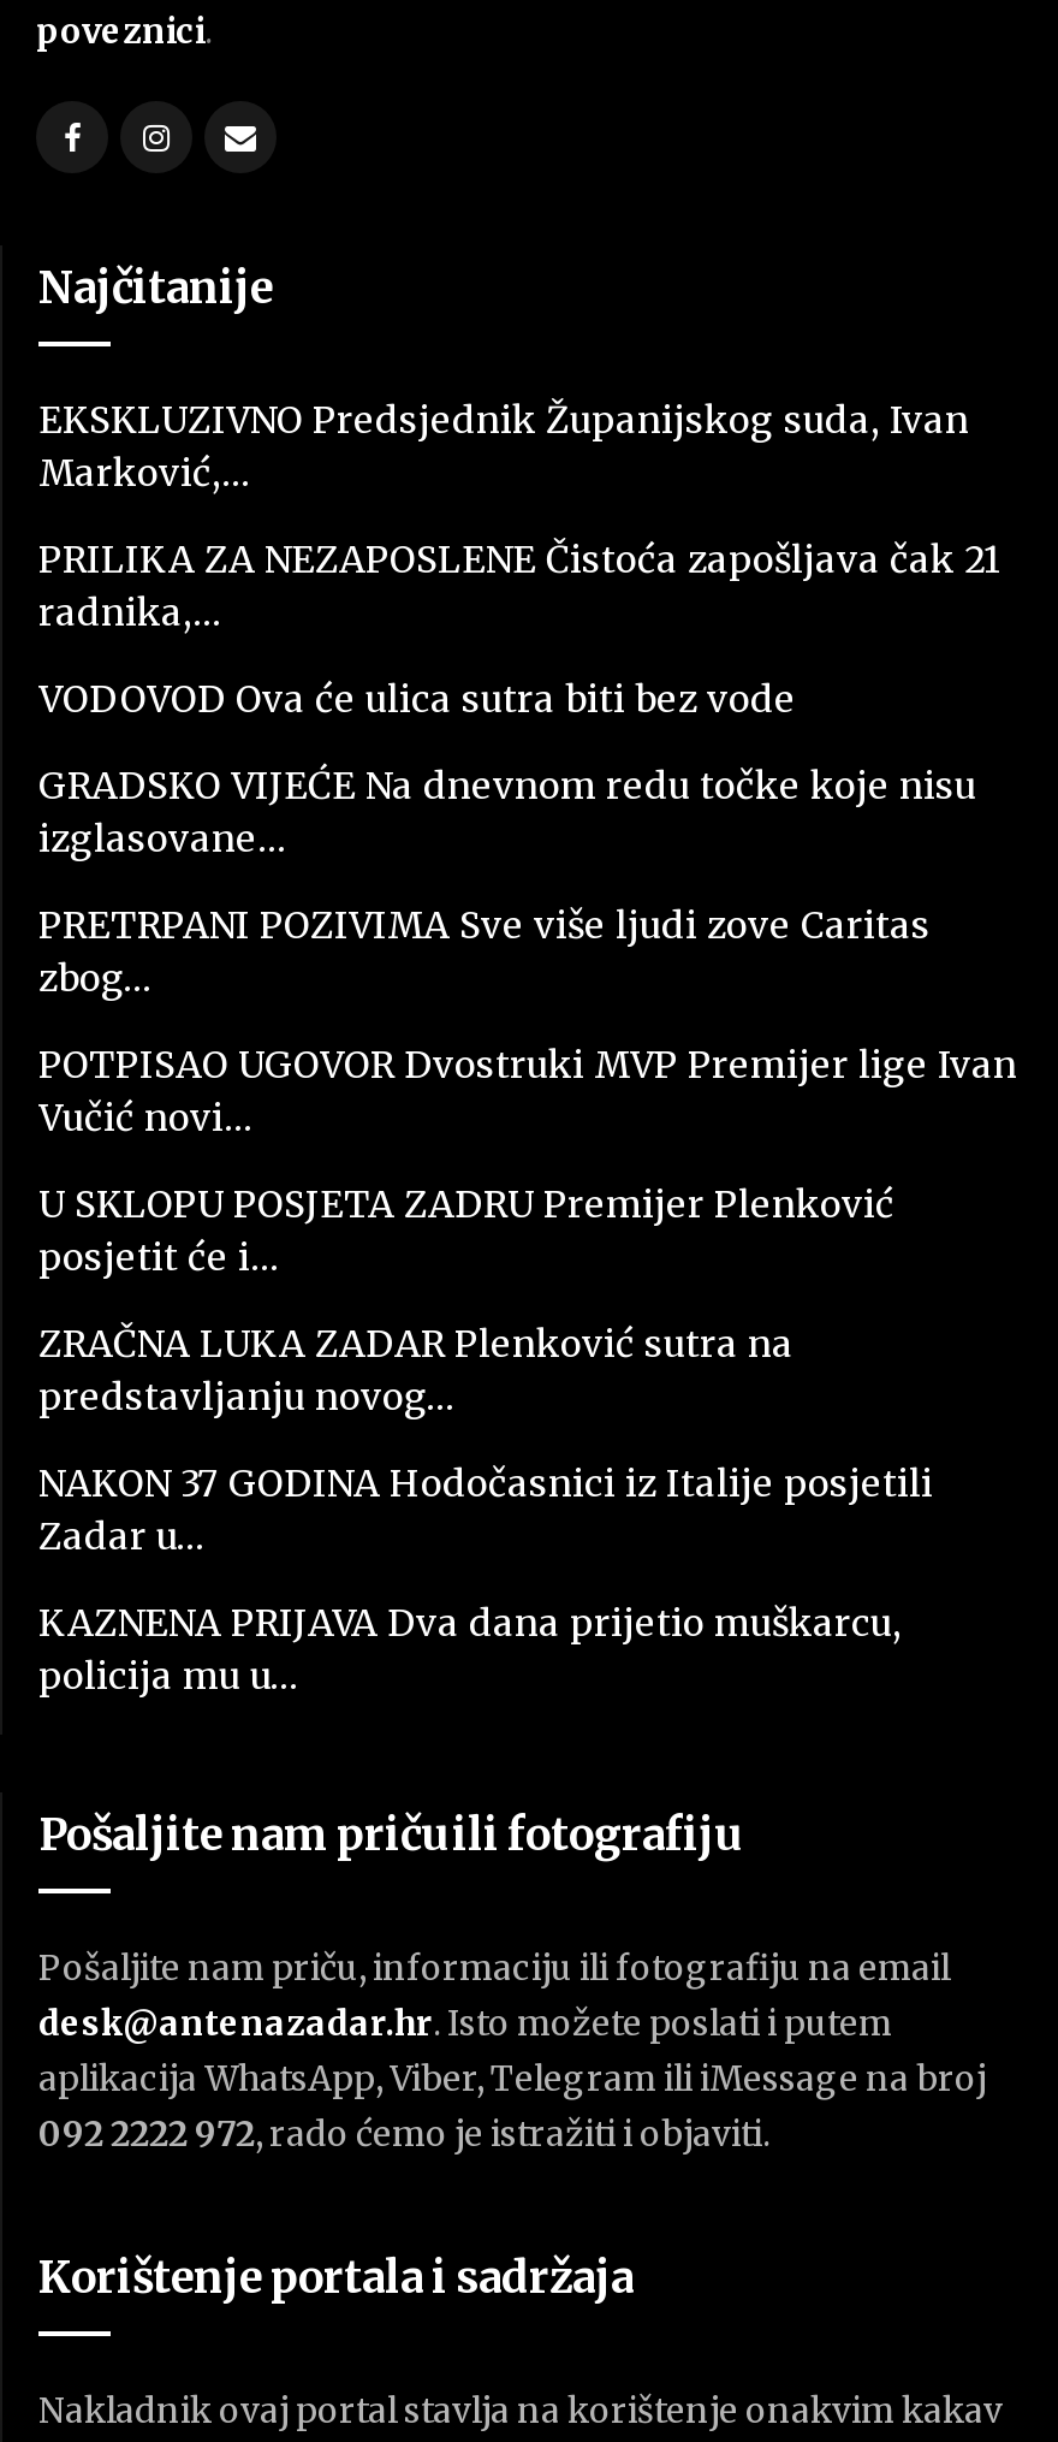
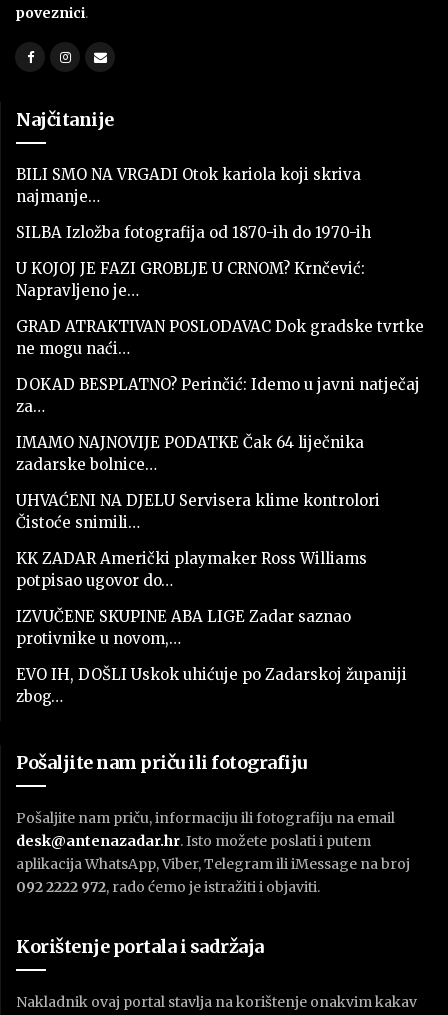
[38,396,1000,947] EKSKLUZIVNO Predsjednik Županijskog suda, Ivan | Marković,… | PRILIKA ZA NEZAPOSLENE Čistoća zapošljava čak 21 | radnika,… | VODOVOD Ova će ulica sutra biti bez vode | GRADSKO VIJEĆE Na dnevnom redu točke koje nisu | izglasovane… | PRETRPANI POZIVIMA Sve više ljudi zove Caritas -> [16,164,424,683] BILI SMO NA VRGADI Otok kariola koji skriva | najmanje… | SILBA Izložba fotografija od 1870-ih do 1970-ih | U KOJOJ JE FAZI GROBLJE U CRNOM? Krnčević: | Napravljeno je… | GRAD ATRAKTIVAN POSLODAVAC Dok gradske tvrtke | ne mogu naći… | DOKAD BESPLATNO? Perinčić: Idemo u javni natječaj | za… | IMAMO NAJNOVIJE PODATKE Čak 64 liječnika | zadarske bolnice… | UHVAĆENI NA DJELU Servisera klime kontrolori | Čistoće snimili… | KK ZADAR Američki playmaker Ross Williams | potpisao ugovor do… | IZVUČENE SKUPINE ABA LIGE Zadar saznao | protivnike u novom,… | EVO IH, DOŠLI Uskok uhićuje po Zadarskoj županiji
moved [38,954,151,1000] -> [16,686,63,705]: zbog…
[38,1041,1017,1697] POTPISAO UGOVOR Dvostruki MVP Premijer lige Ivan | Vučić novi… | U SKLOPU POSJETA ZADRU Premijer Plenković | posjetit će i… | ZRAČNA LUKA ZADAR Plenković sutra na | predstavljanju novog… | NAKON 37 GODINA Hodočasnici iz Italije posjetili | Zadar u… | KAZNENA PRIJAVA Dva dana prijetio muškarcu, | policija mu u… -> none

